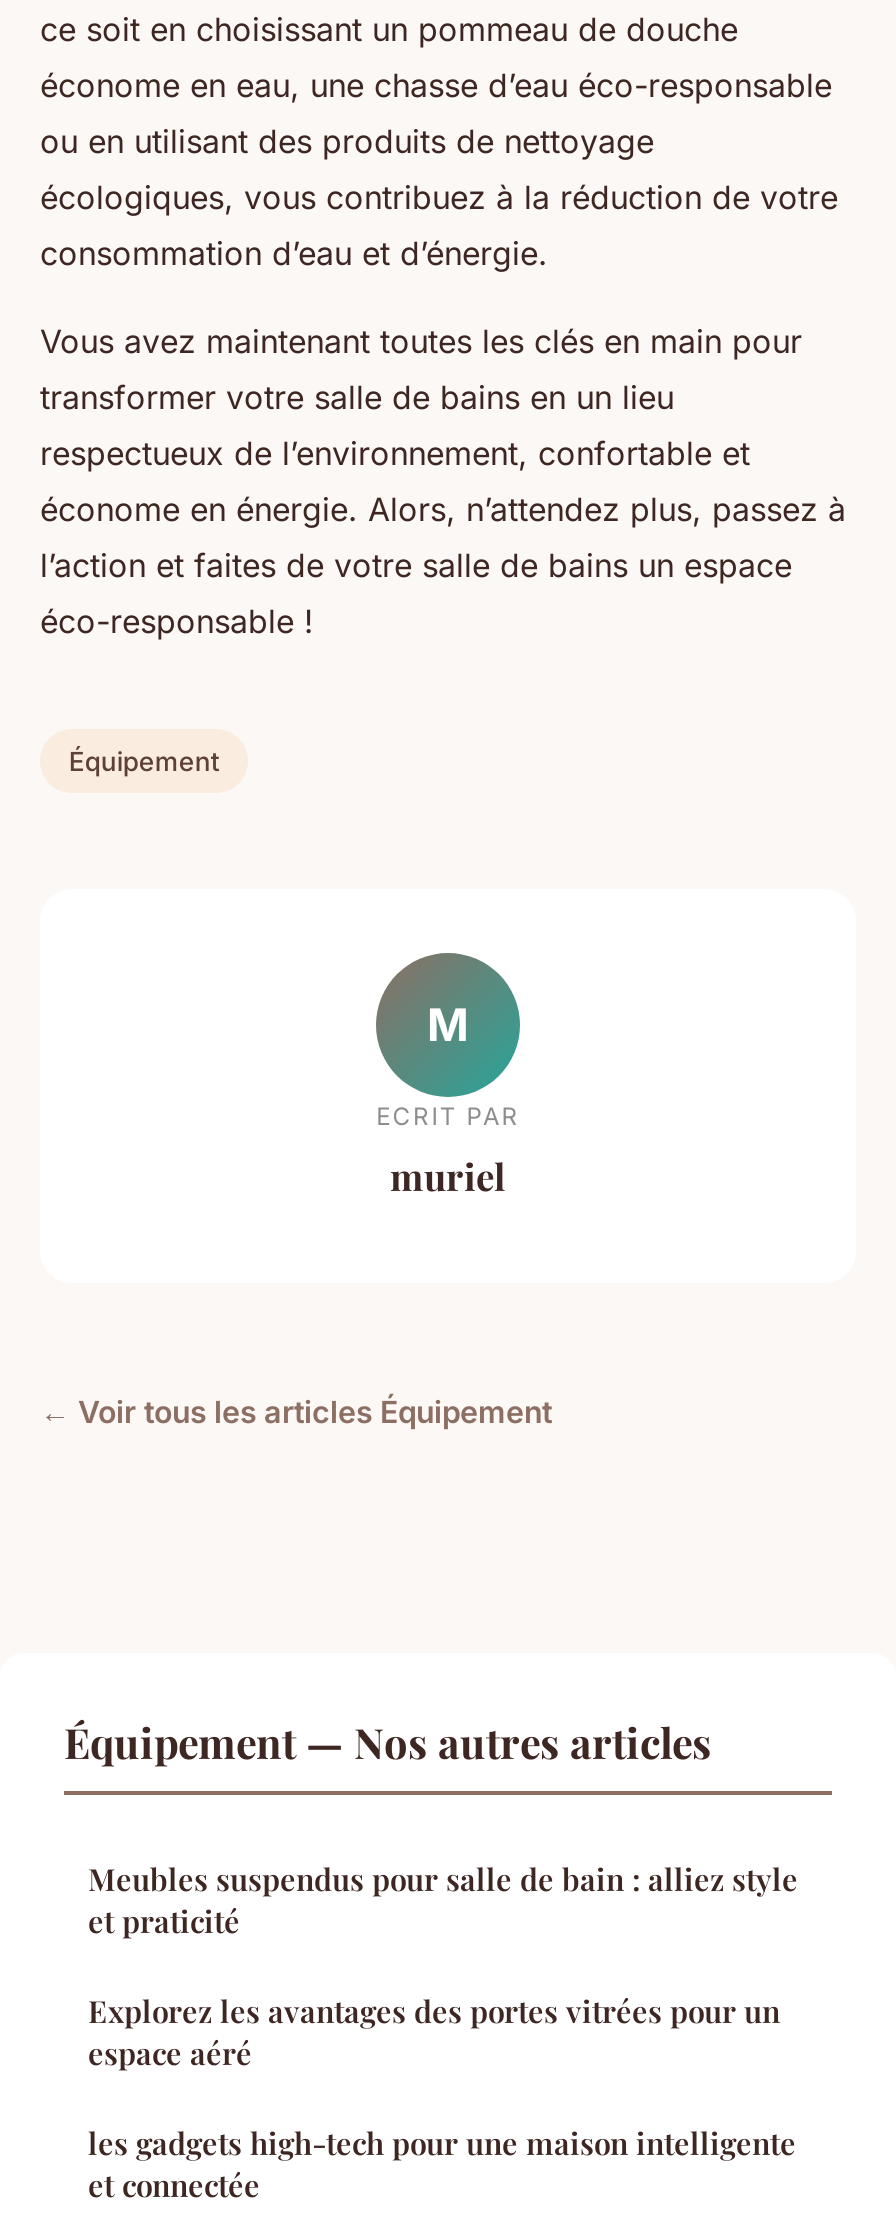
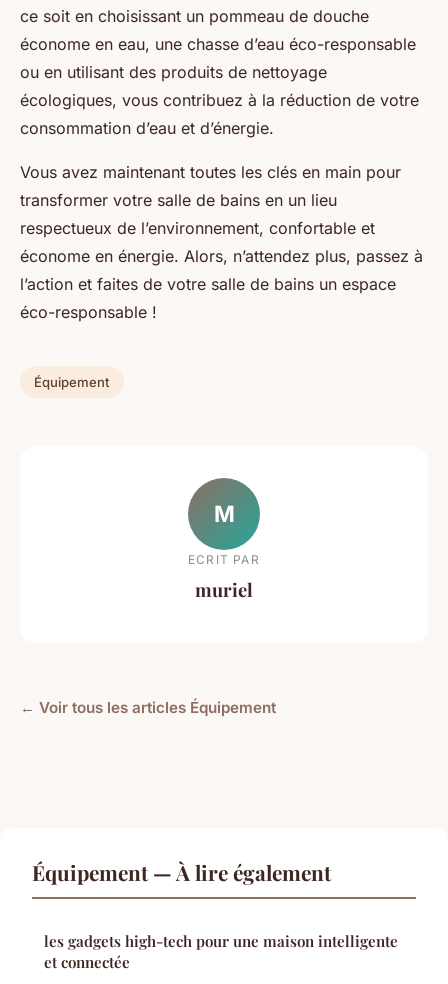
[64,1713,798,2073] Équipement — Nos autres articles | Meubles suspendus pour salle de bain : alliez style | et praticité | Explorez les avantages des portes vitrées pour un | espace aéré -> [32,858,331,886] Équipement — À lire également

